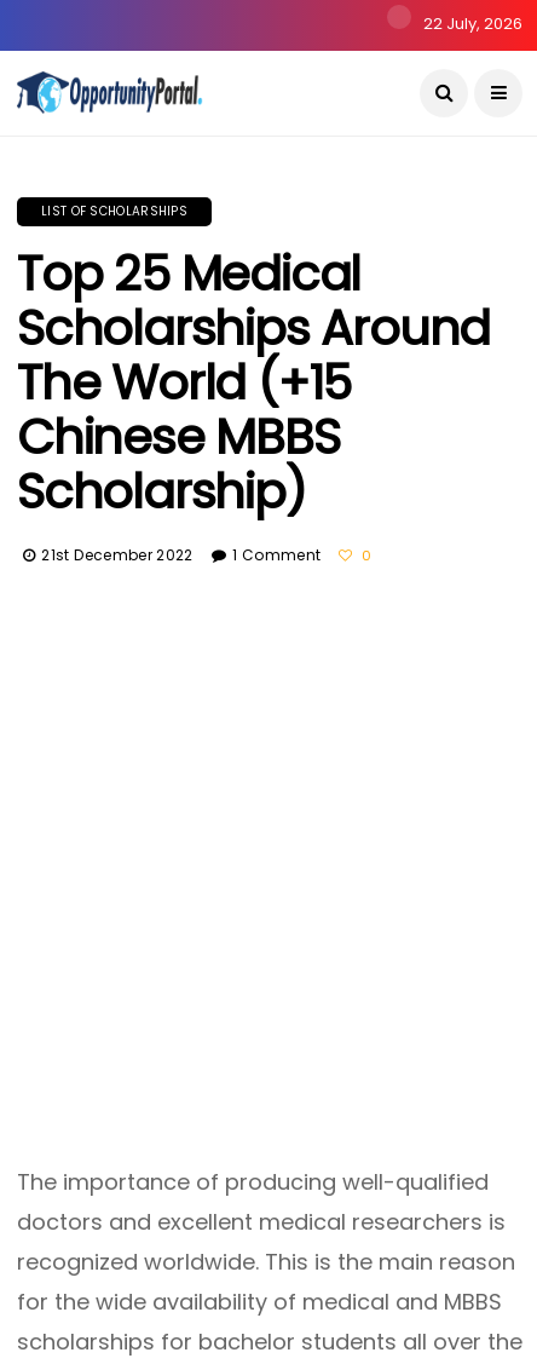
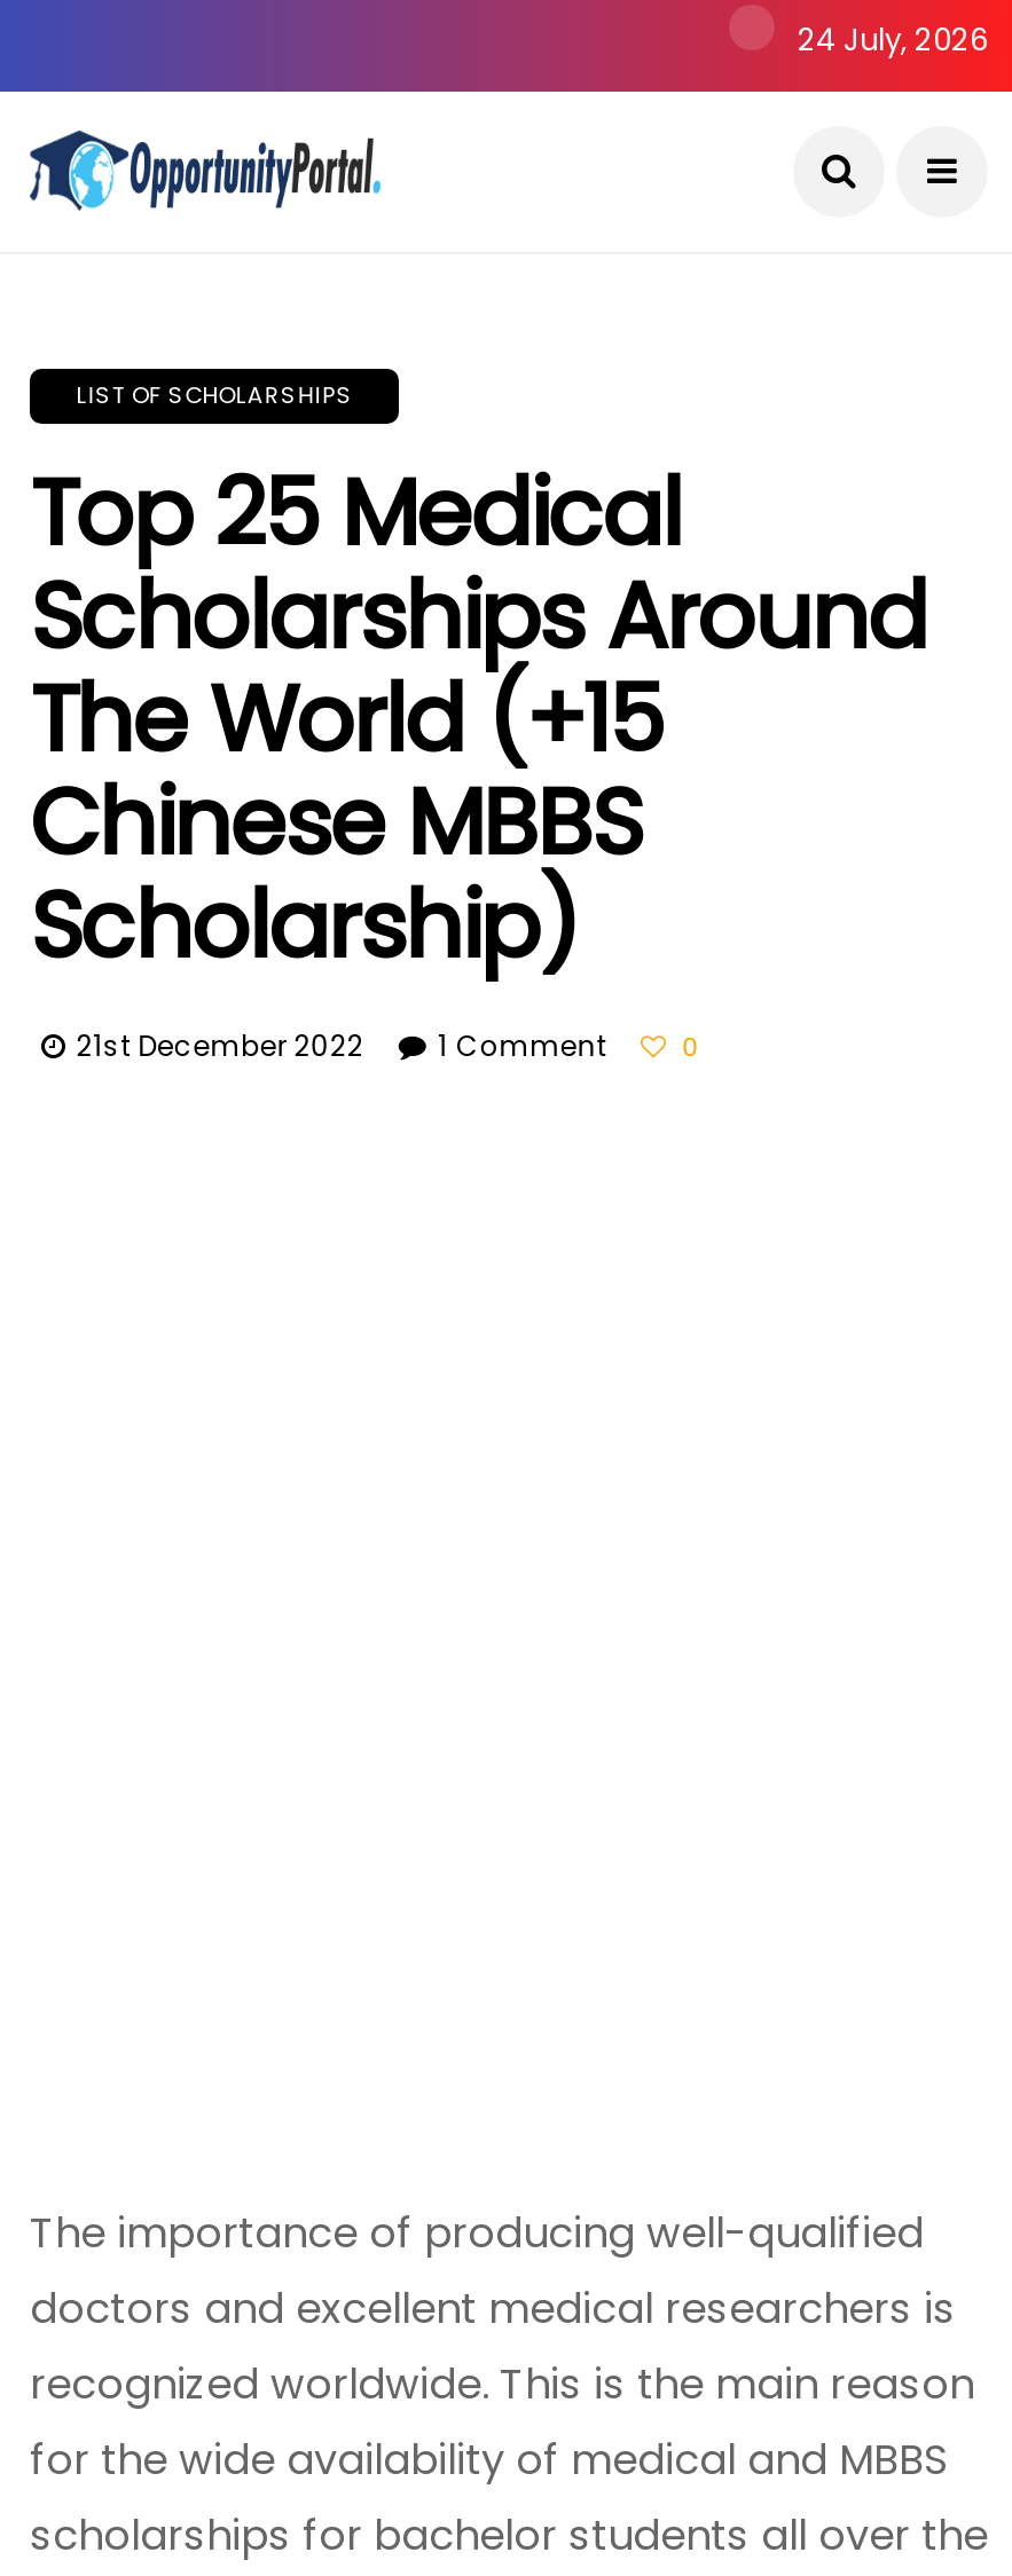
[423,12,522,35] 22 July, 2026 -> [798,18,988,62] 24 July, 2026

